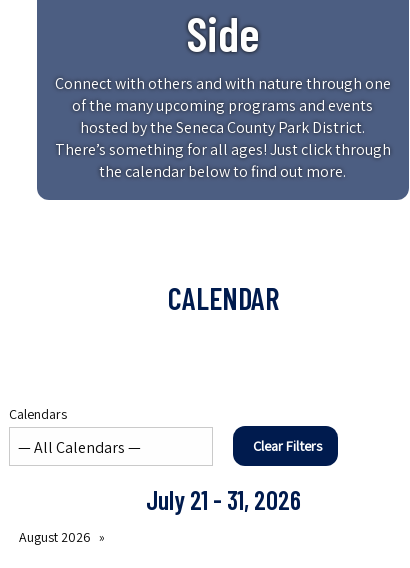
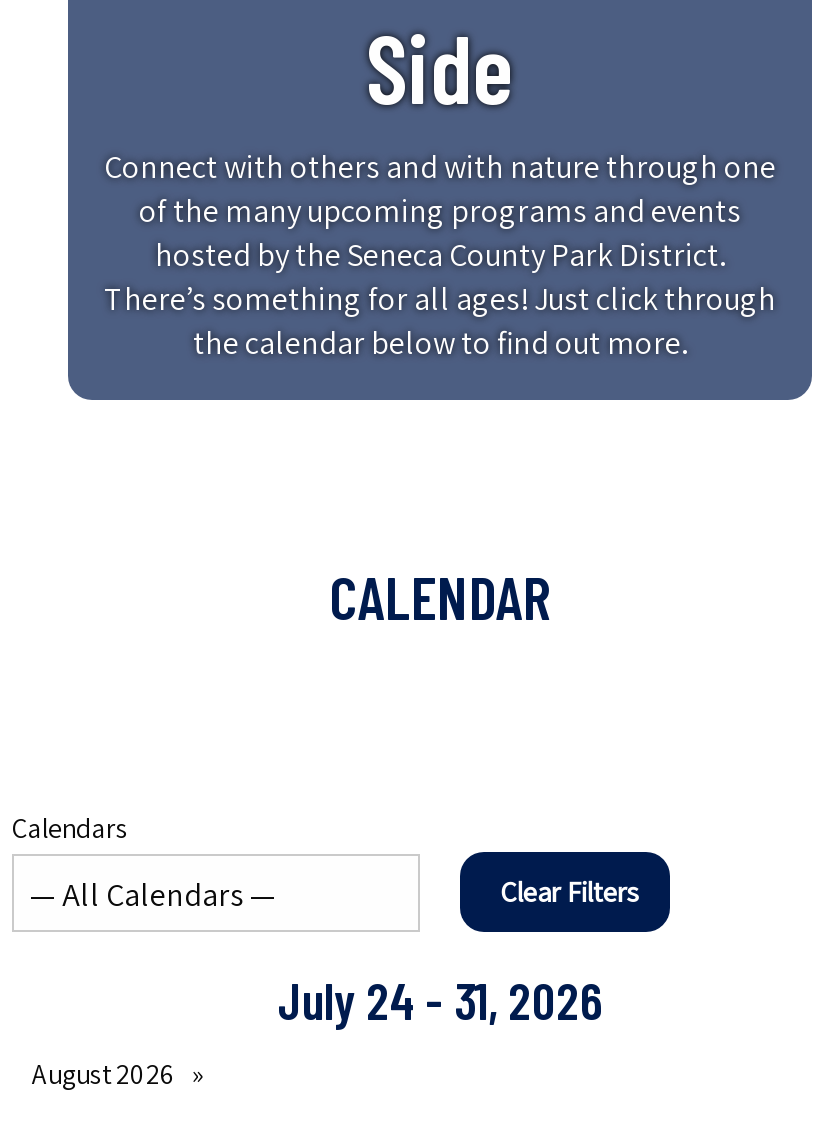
[145,484,300,515] July 21 - 31, 2026 -> [278,969,602,1031] July 24 - 31, 2026

